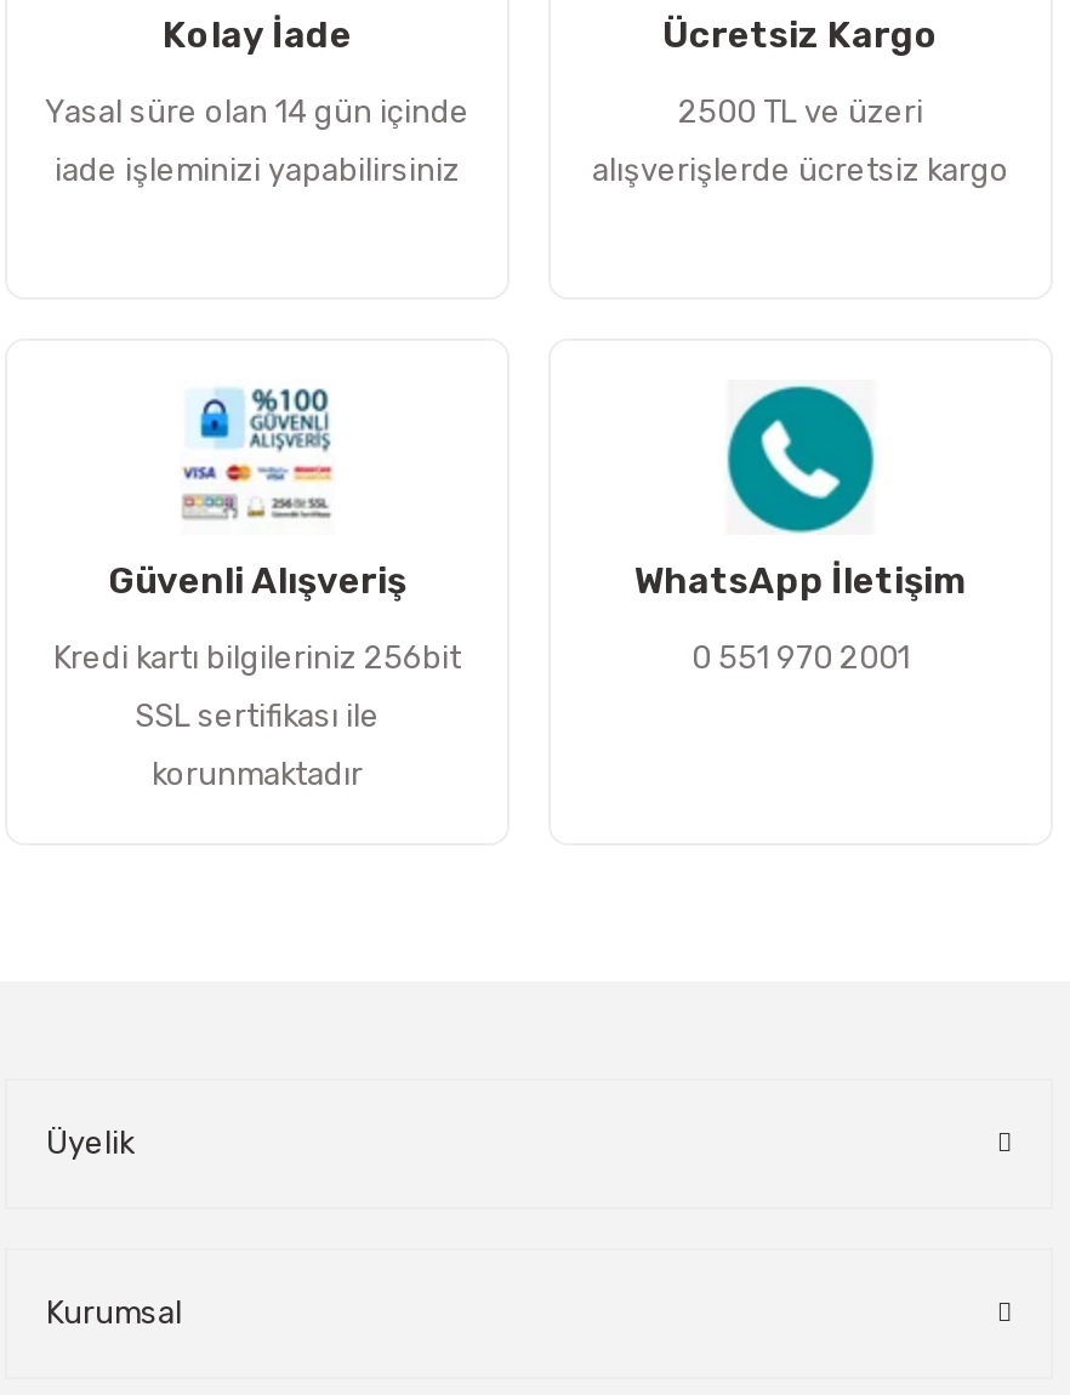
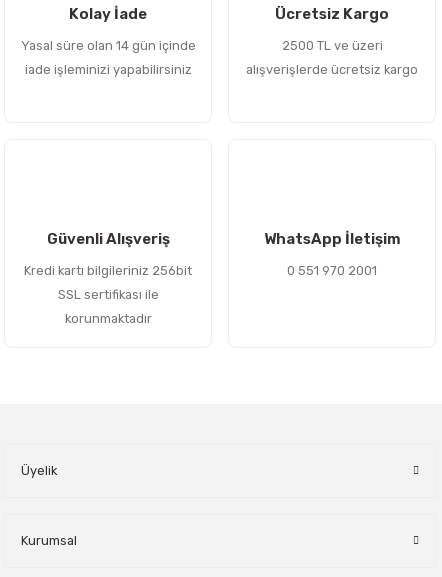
[180,386,335,522] [image] -> none
[723,381,878,536] [image] -> none

